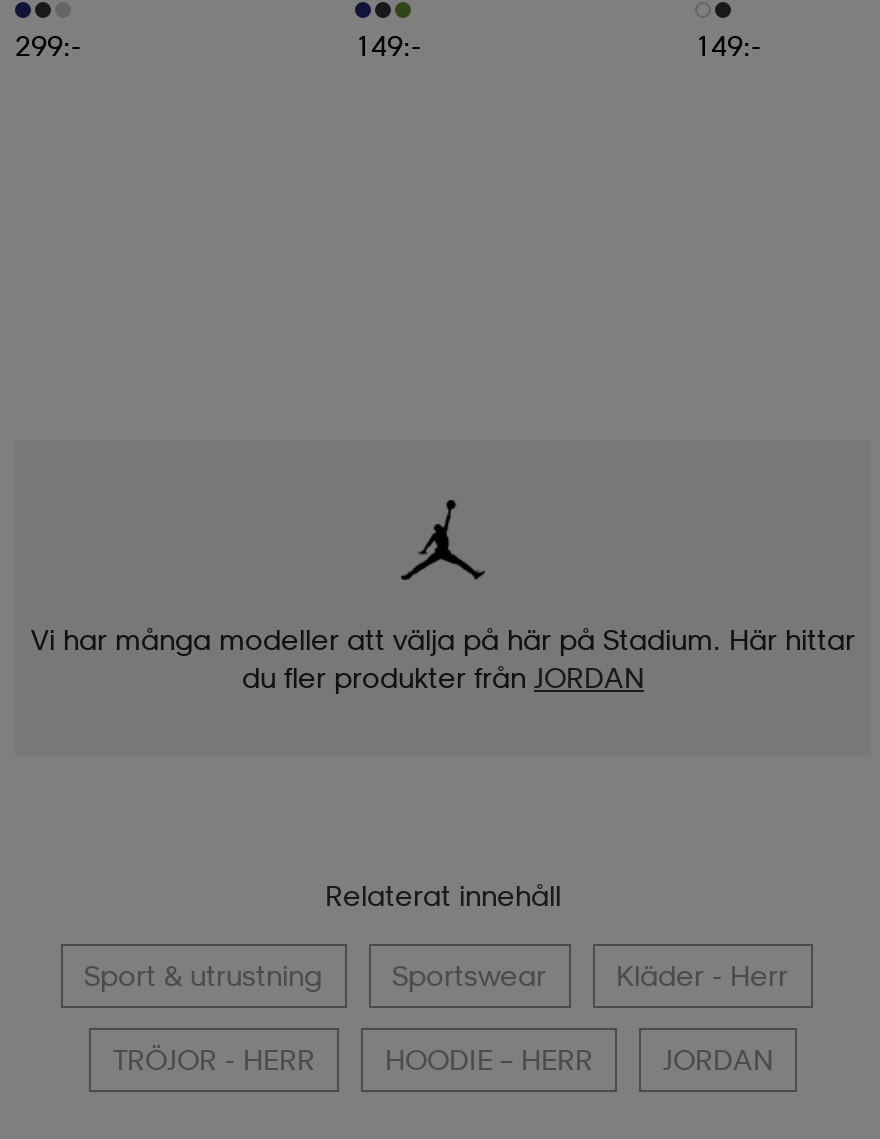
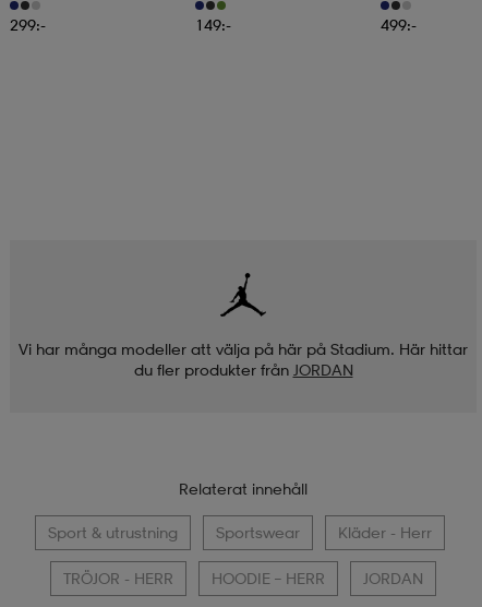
[695,28,761,62] 149:- -> [381,15,417,34] 499:-

